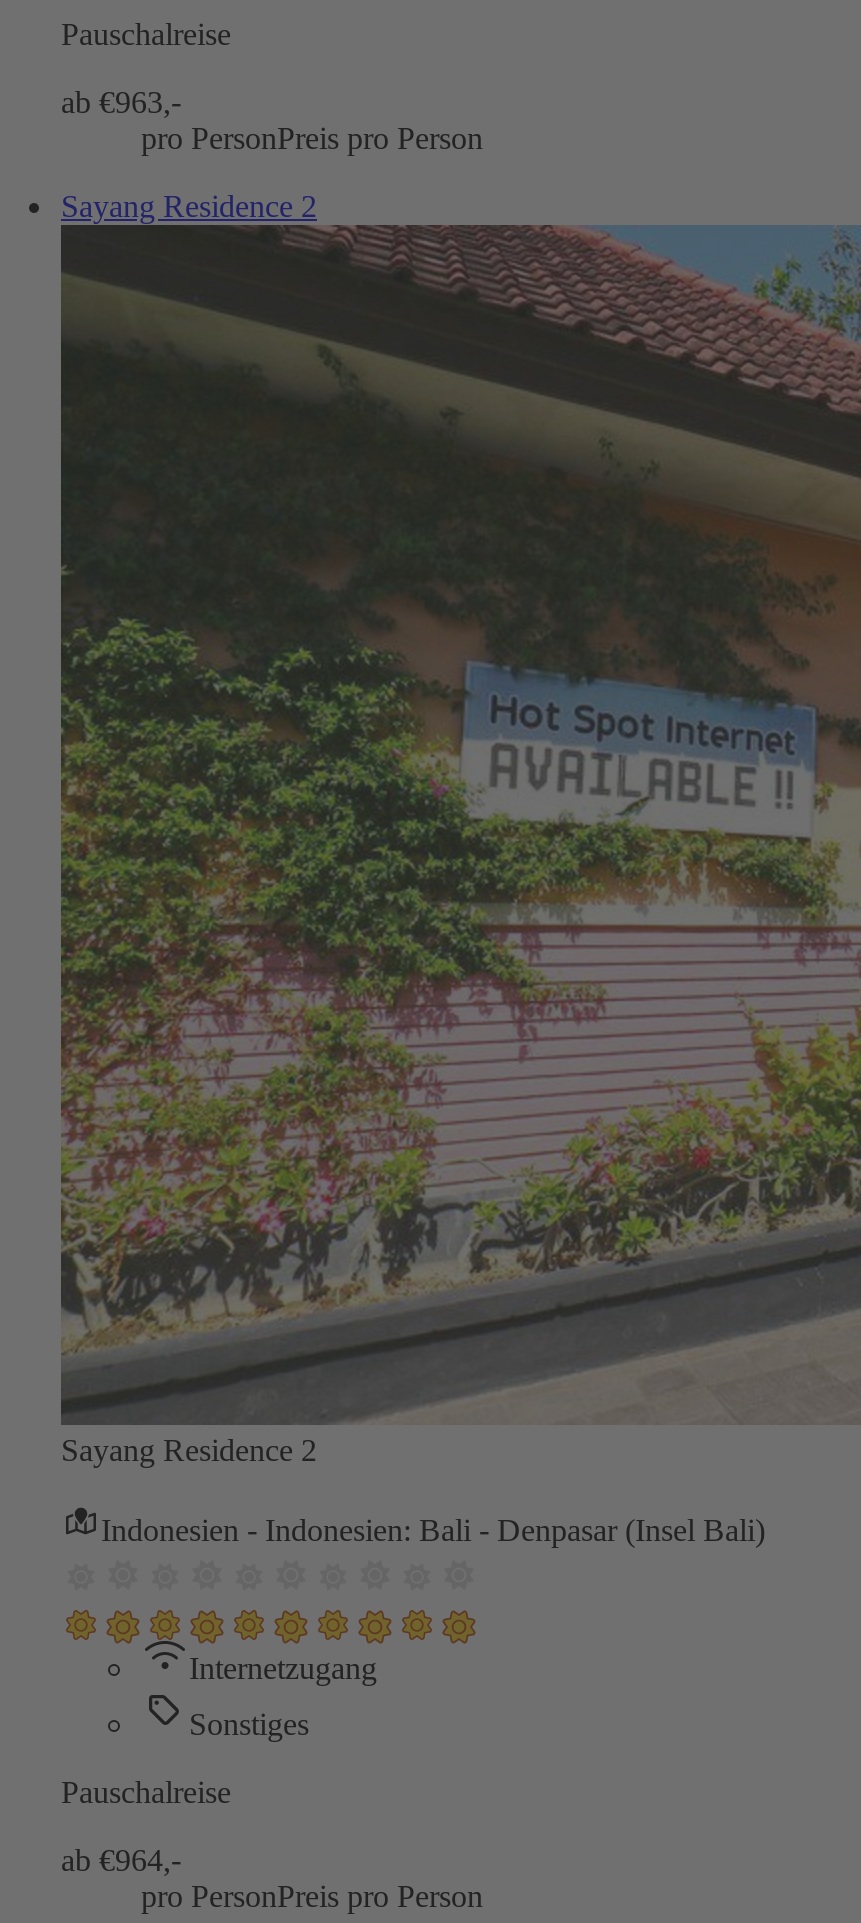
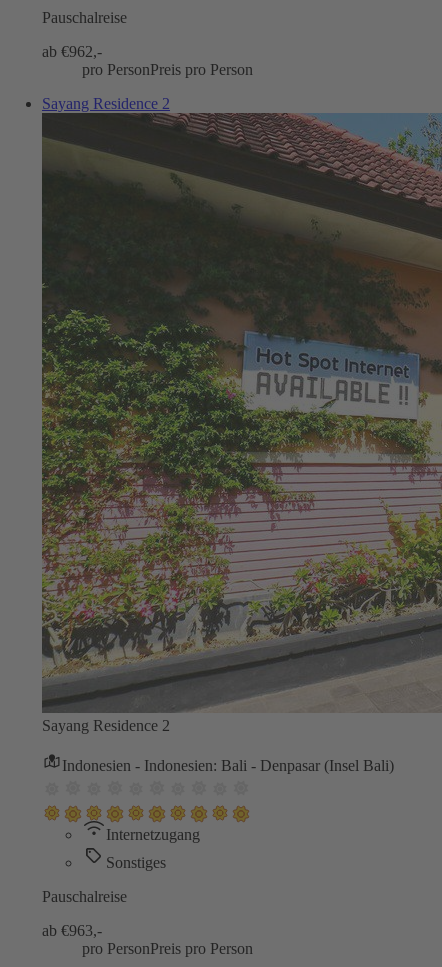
[61,85,181,119] ab €963,- -> [42,43,102,60] ab €962,-
[61,1843,181,1877] ab €964,- -> [42,922,102,939] ab €963,-

